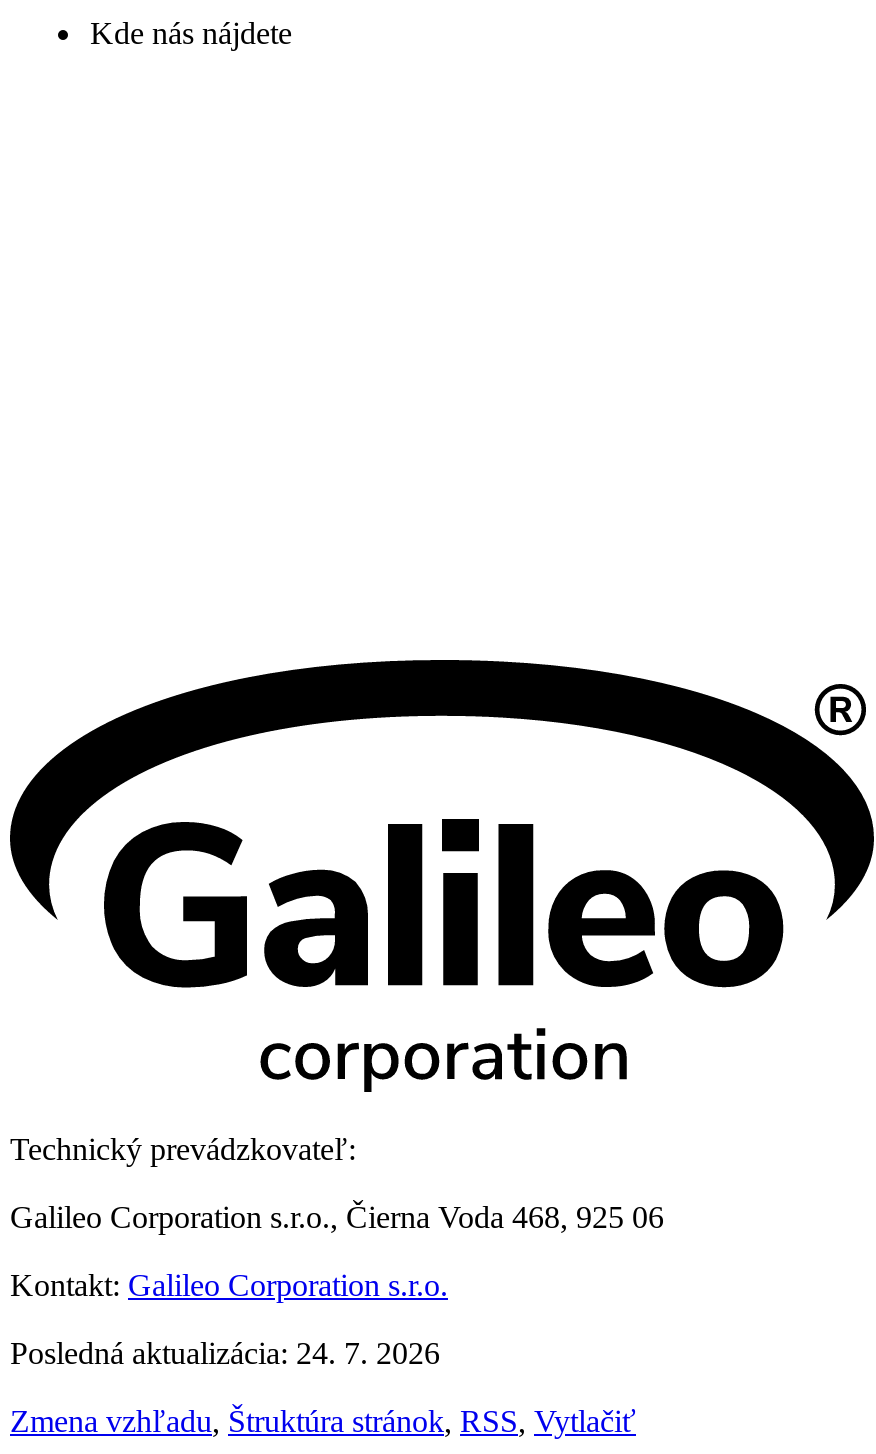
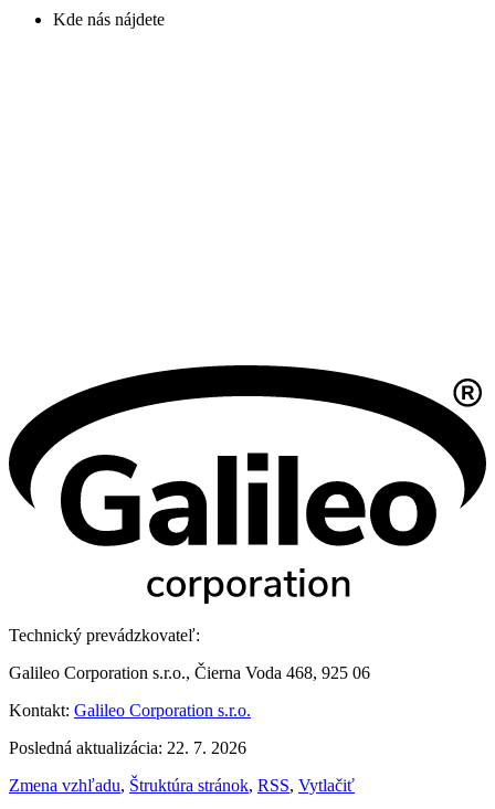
[10,1337,440,1371] Posledná aktualizácia: 24. 7. 2026 -> [9,738,246,757] Posledná aktualizácia: 22. 7. 2026

